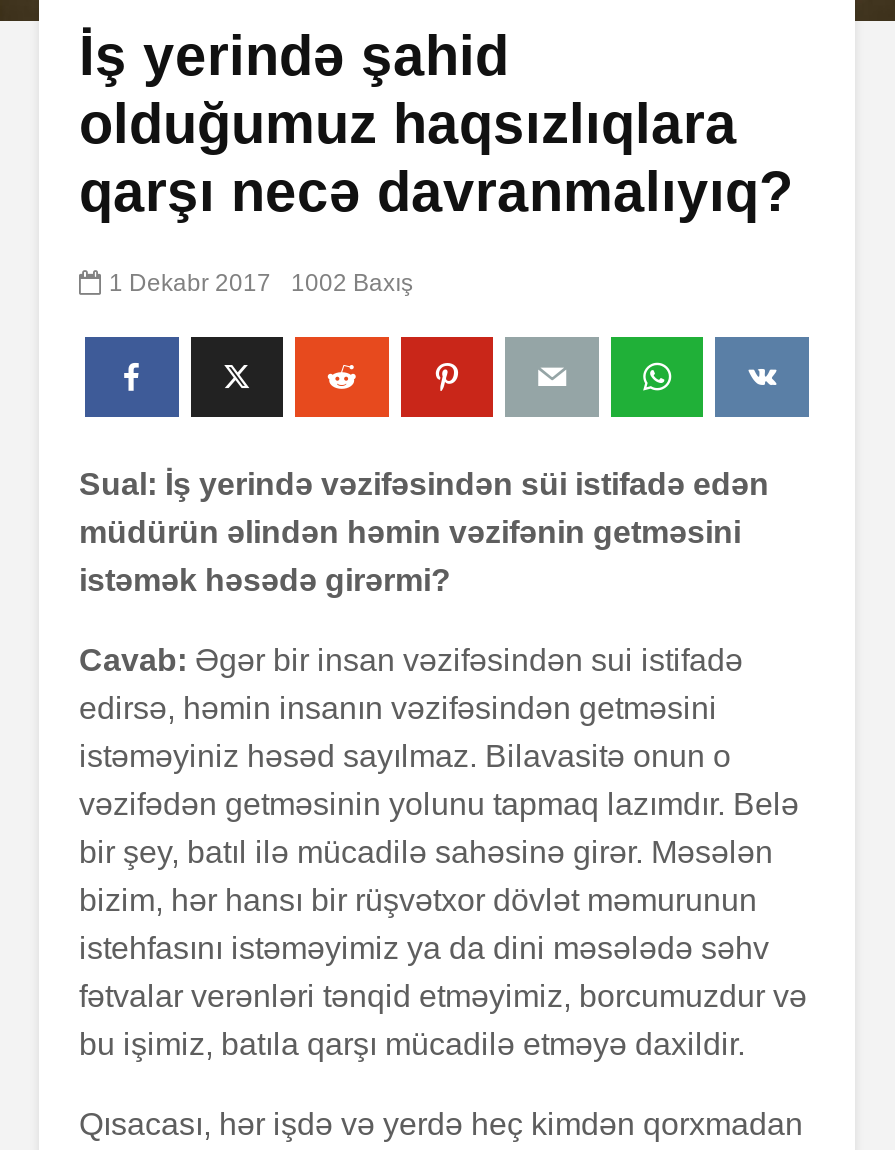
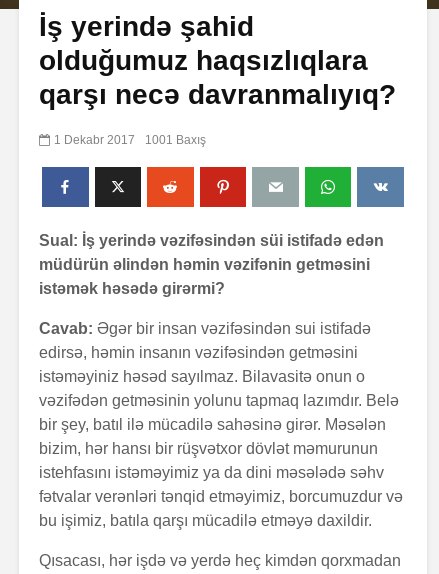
[109,269,413,297] 1 Dekabr 2017 1002 Baxış -> [54,133,206,147] 1 Dekabr 2017 1001 Baxış

